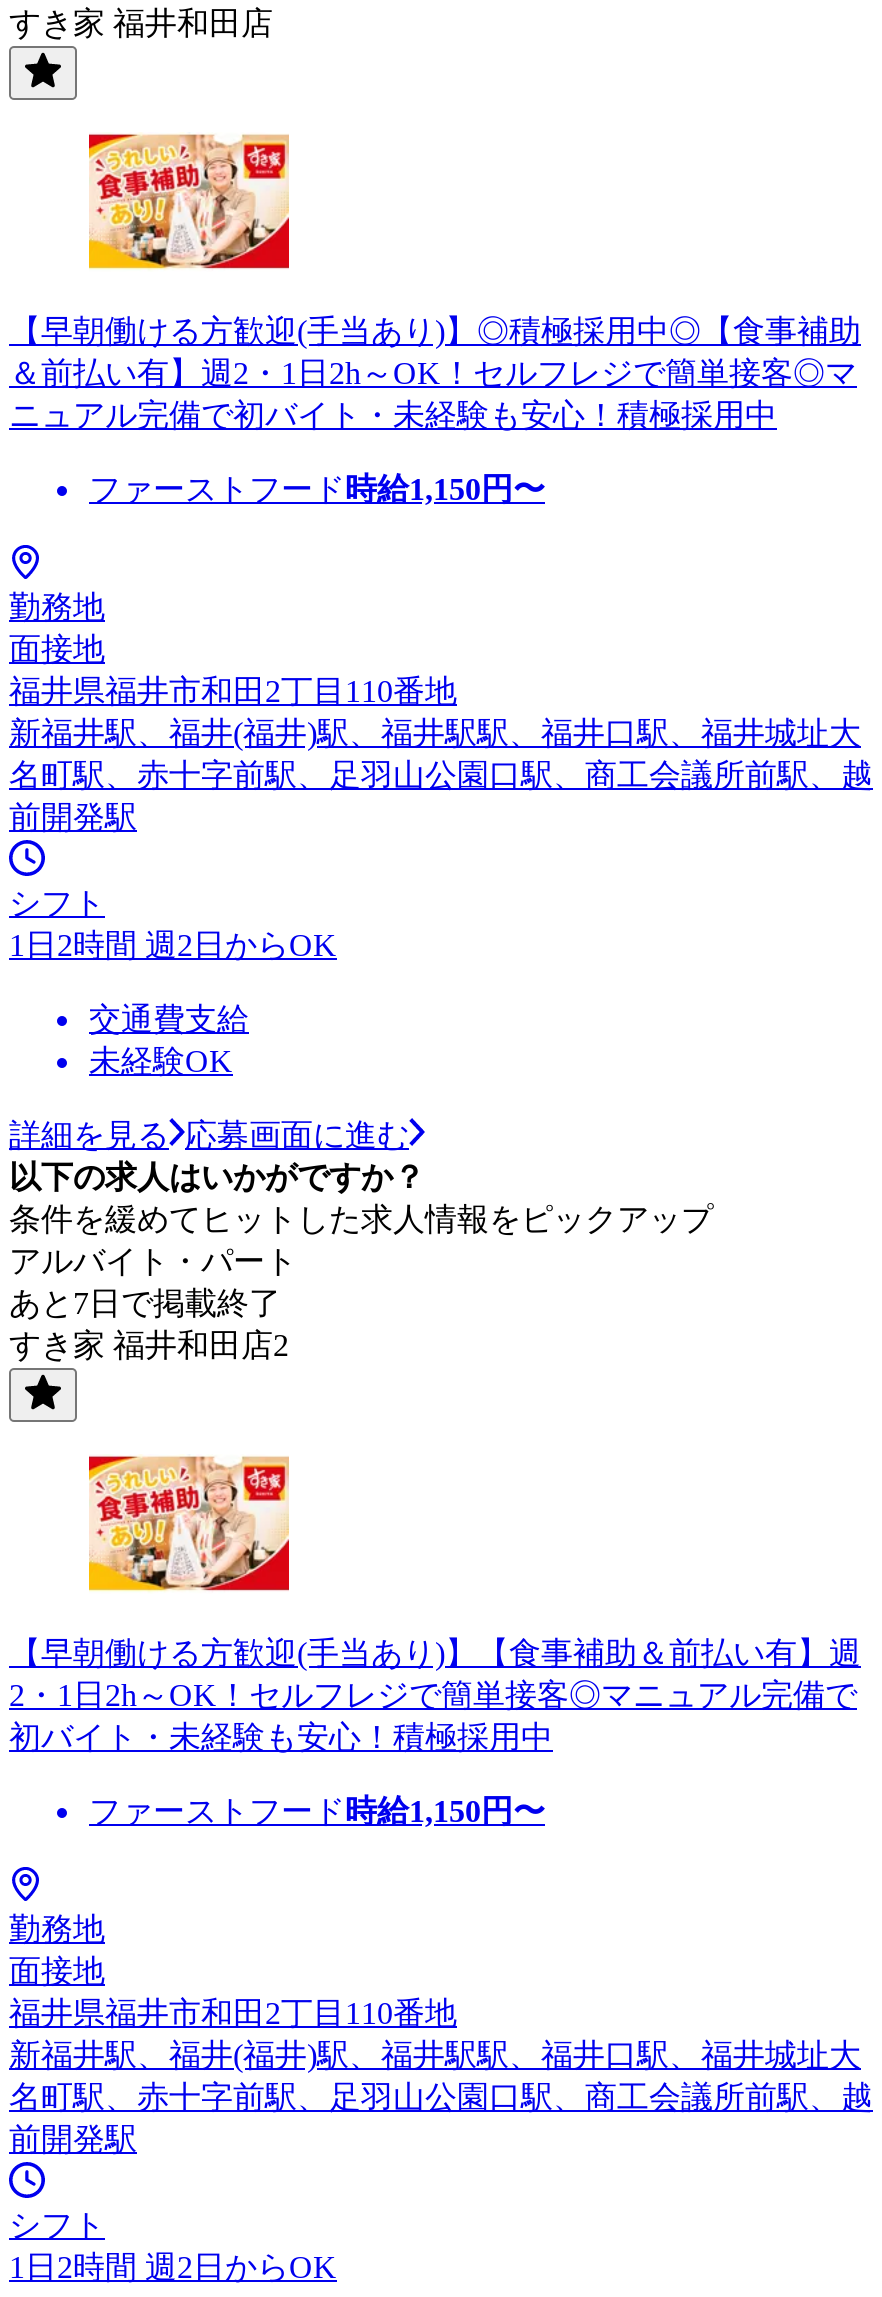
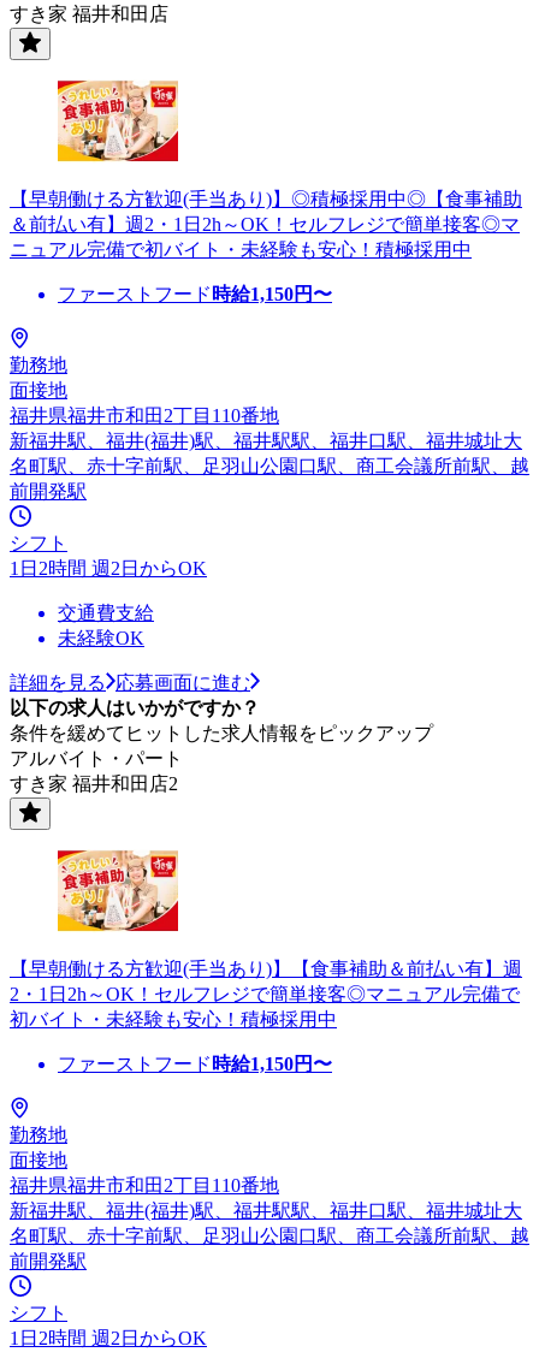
[9,1286,281,1320] あと7日で掲載終了 -> none

